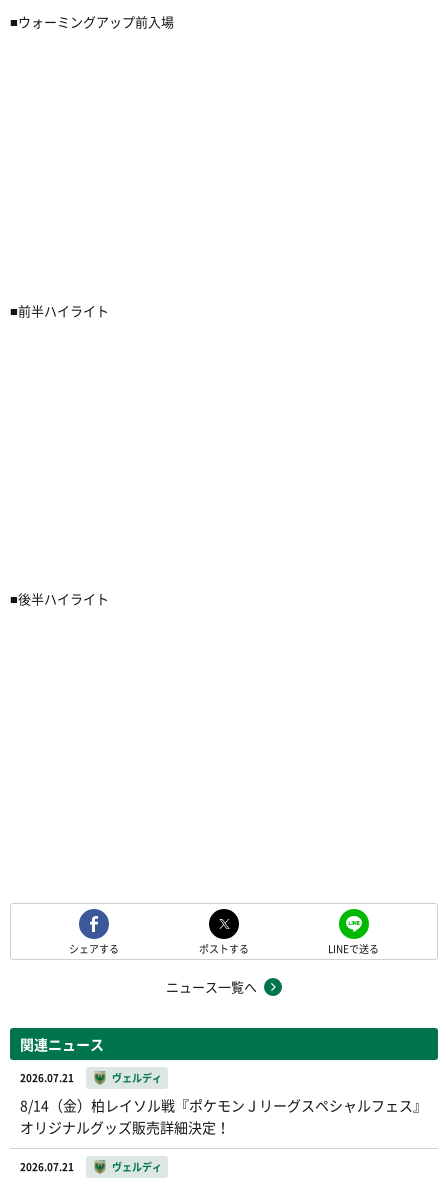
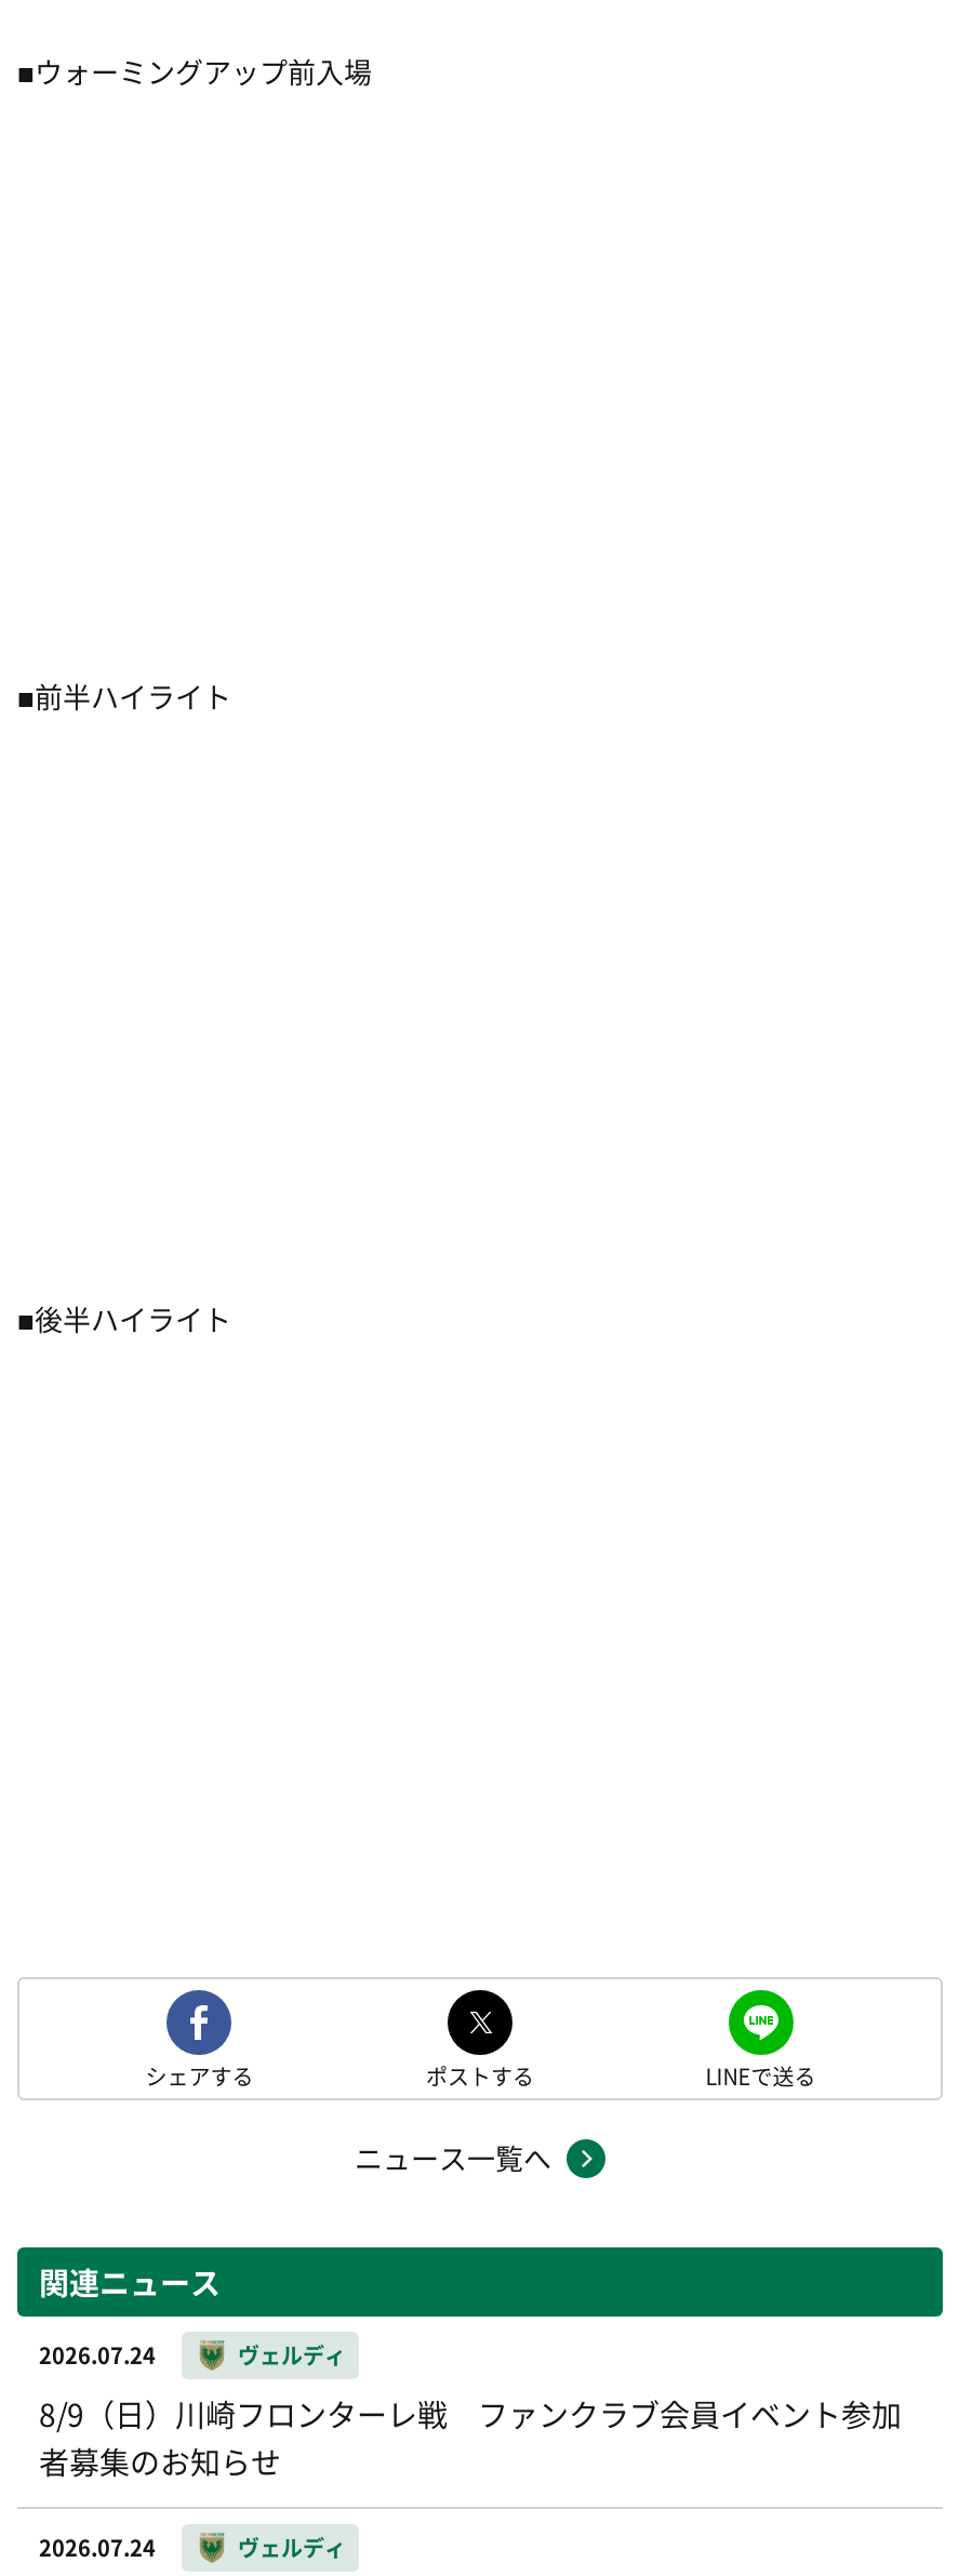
[20,1070,74,1085] 2026.07.21 -> [39,2338,156,2371] 2026.07.24
[20,1095,427,1137] 8/14（金）柏レイソル戦『ポケモンＪリーグスペシャルフェス』 | オリジナルグッズ販売詳細決定！ -> [39,2392,902,2483] 8/9（日）川崎フロンターレ戦 ファンクラブ会員イベント参加 | 者募集のお知らせ
[20,1159,74,1174] 2026.07.21 -> [39,2531,156,2563] 2026.07.24

